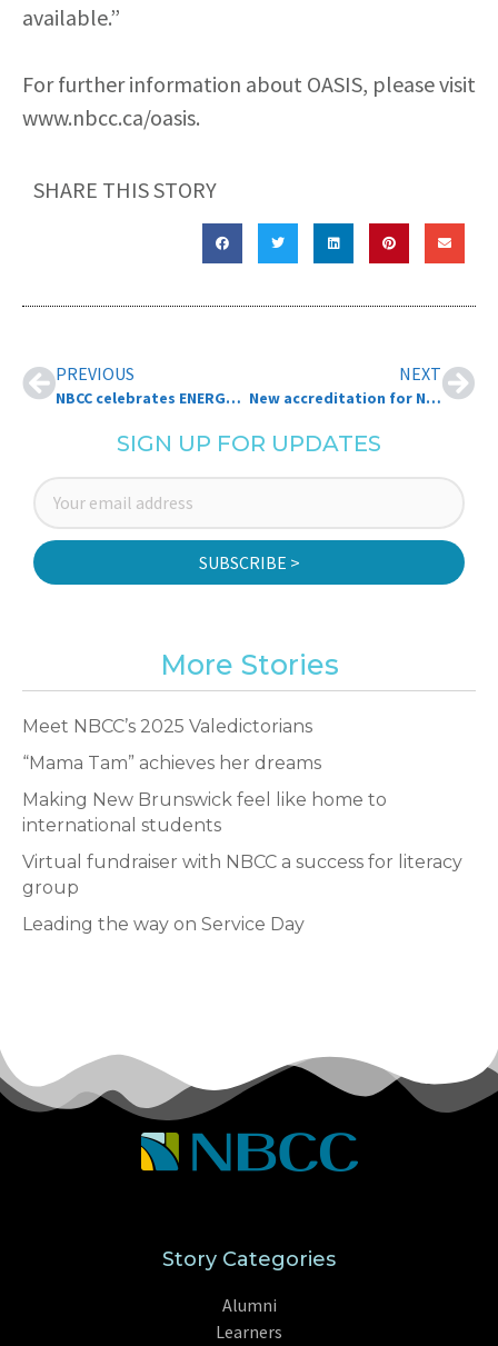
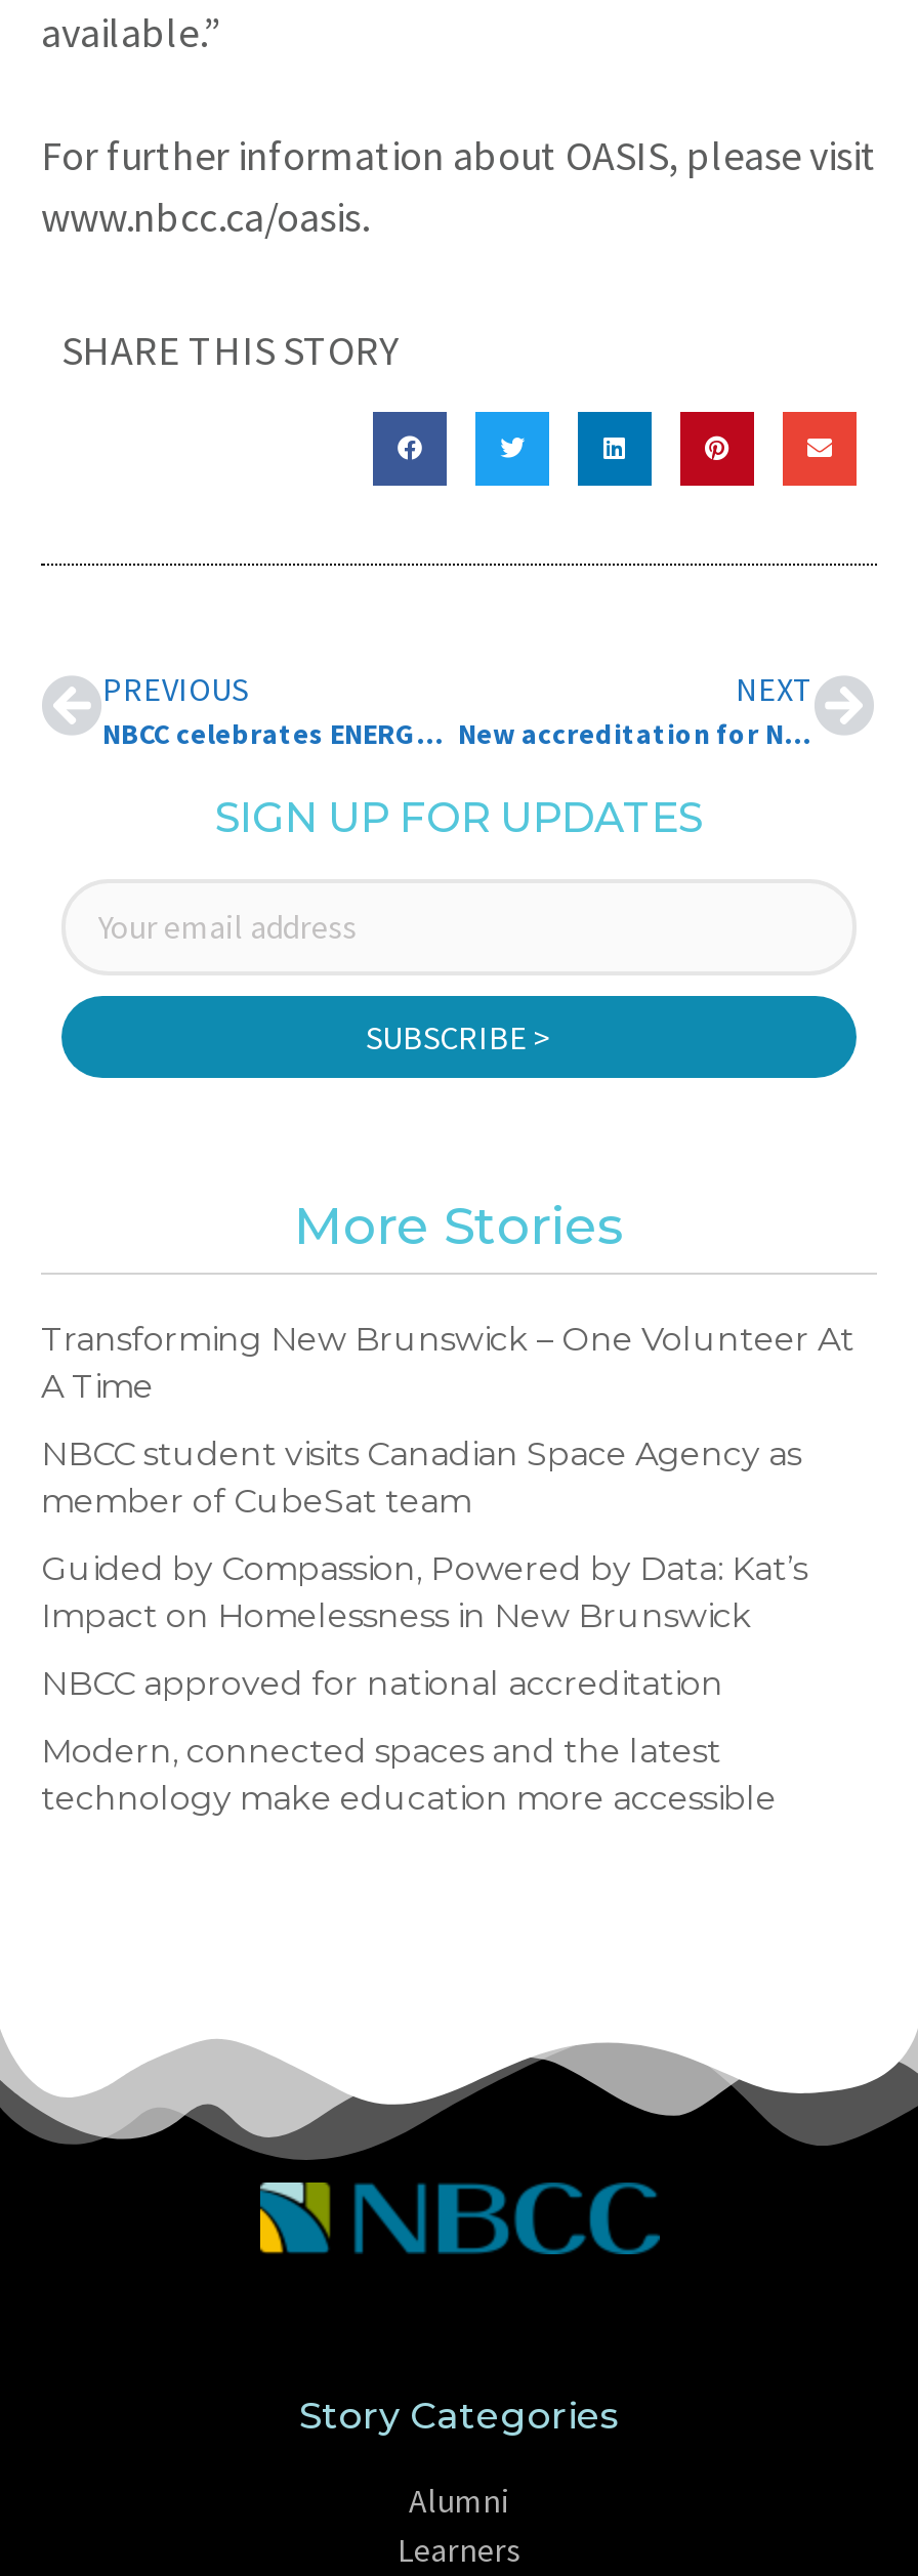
[22,716,312,737] Meet NBCC’s 2025 Valedictorians -> [41,1320,854,1406] Transforming New Brunswick – One Volunteer At | A Time
[22,752,321,773] “Mama Tam” achieves her dreams -> [41,1434,801,1520] NBCC student visits Canadian Space Agency as | member of CubeSat team
[22,789,387,836] Making New Brunswick feel like home to | international students -> [41,1549,807,1635] Guided by Compassion, Powered by Data: Kat’s | Impact on Homelessness in New Brunswick
[22,851,462,898] Virtual fundraiser with NBCC a success for literacy | group -> [41,1664,723,1703] NBCC approved for national accreditation
[22,914,305,935] Leading the way on Service Day -> [41,1731,777,1818] Modern, connected spaces and the latest | technology make education more accessible

